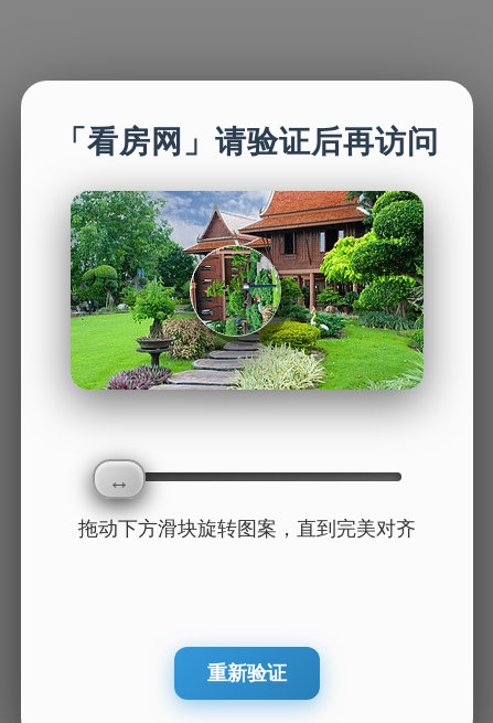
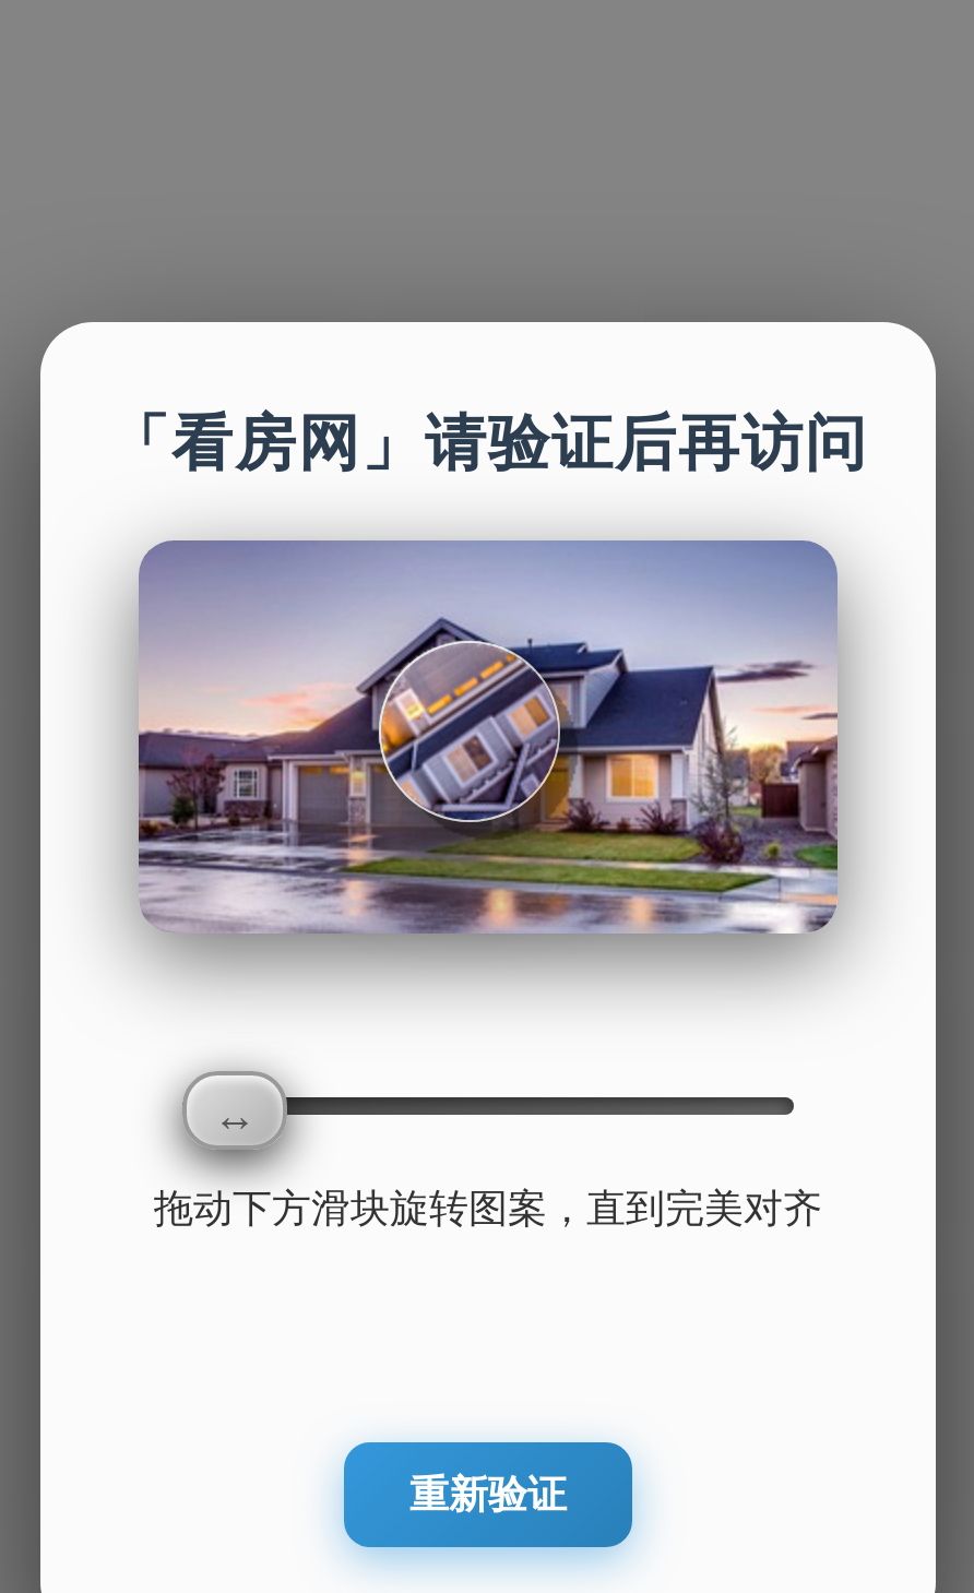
[69,190,425,391] [image] -> [136,538,840,934] [image]

